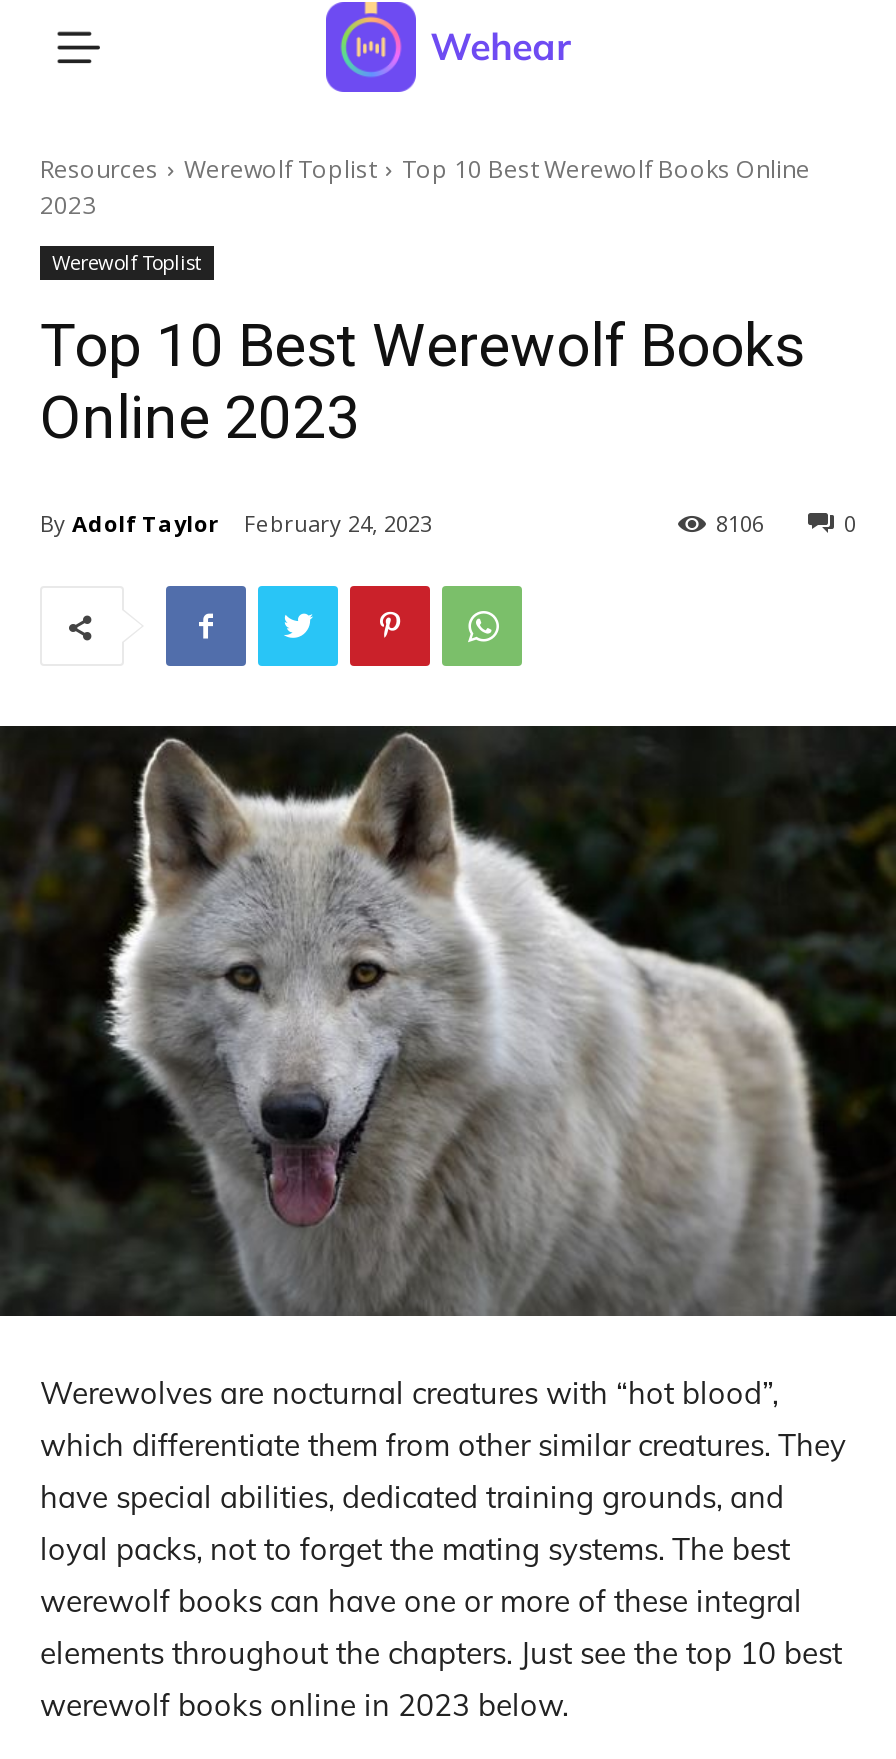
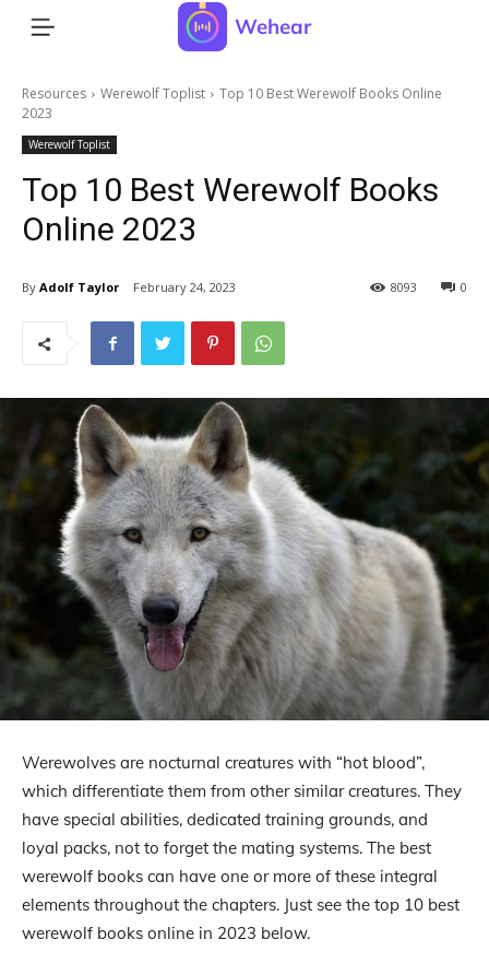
[716,508,764,538] 8106 -> [391,279,417,295] 8093

